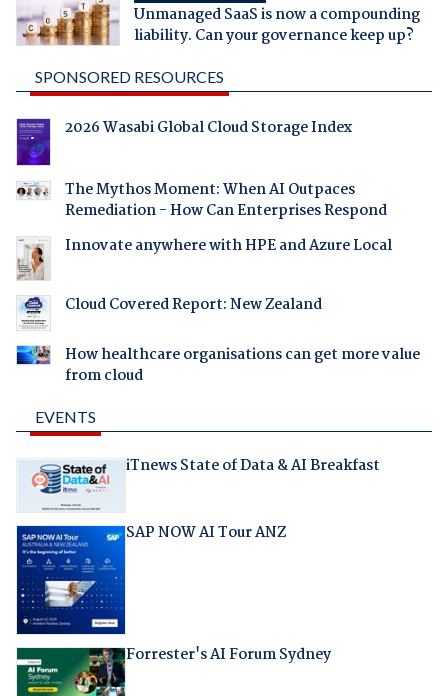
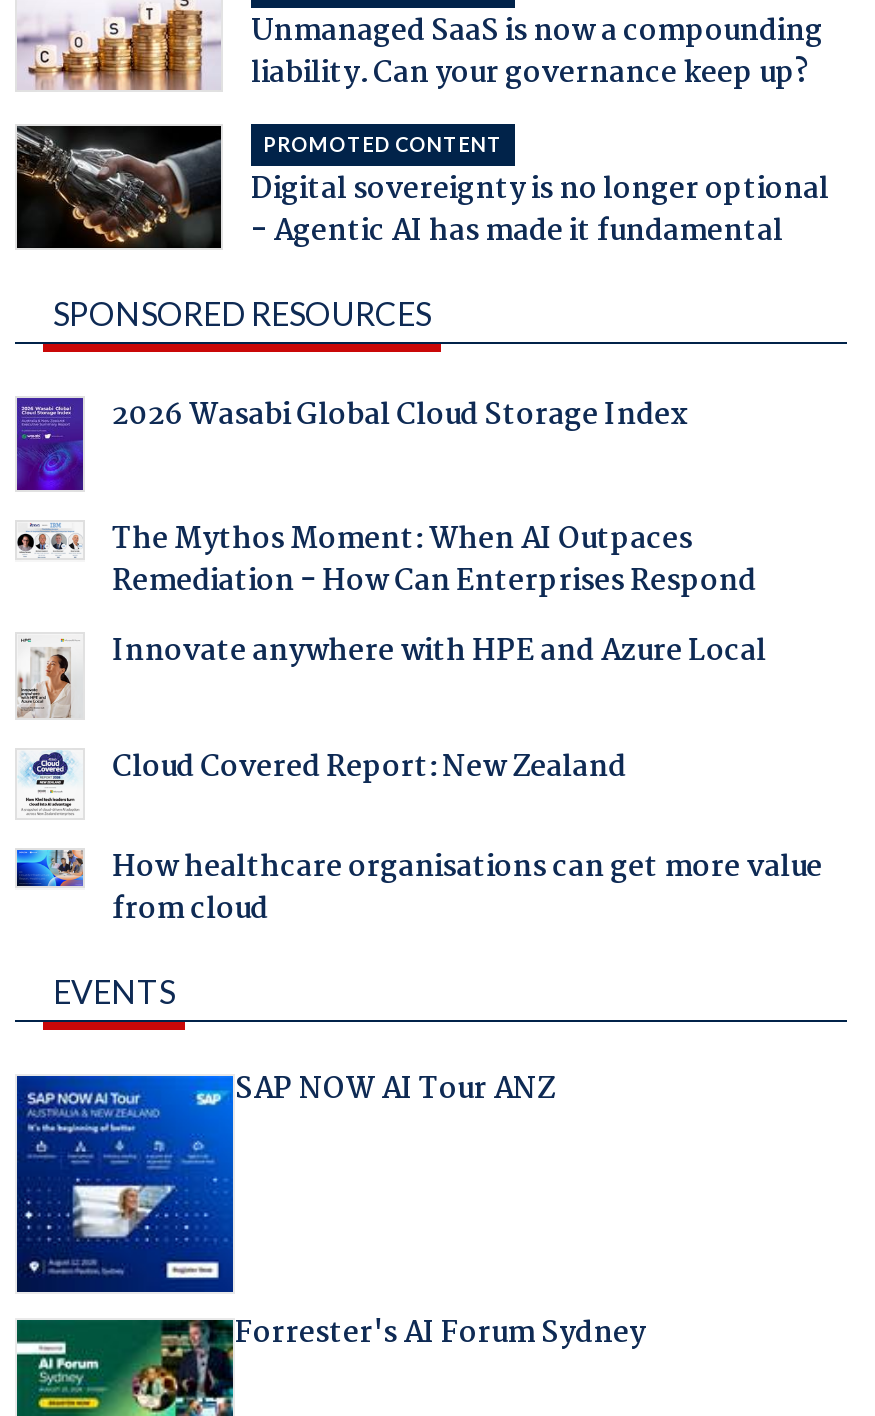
none -> [15,124,829,255] [image] | PROMOTED CONTENT | Digital sovereignty is no longer optional | - Agentic AI has made it fundamental
moved [16,67,420,425] -> [15,293,822,1009]: [image] | SPONSORED RESOURCES | 2026 Wasabi Global Cloud Storage Index | ... | from cloud | EVENTS
[18,453,380,511] [image] | iTnews State of Data & AI Breakfast -> none

